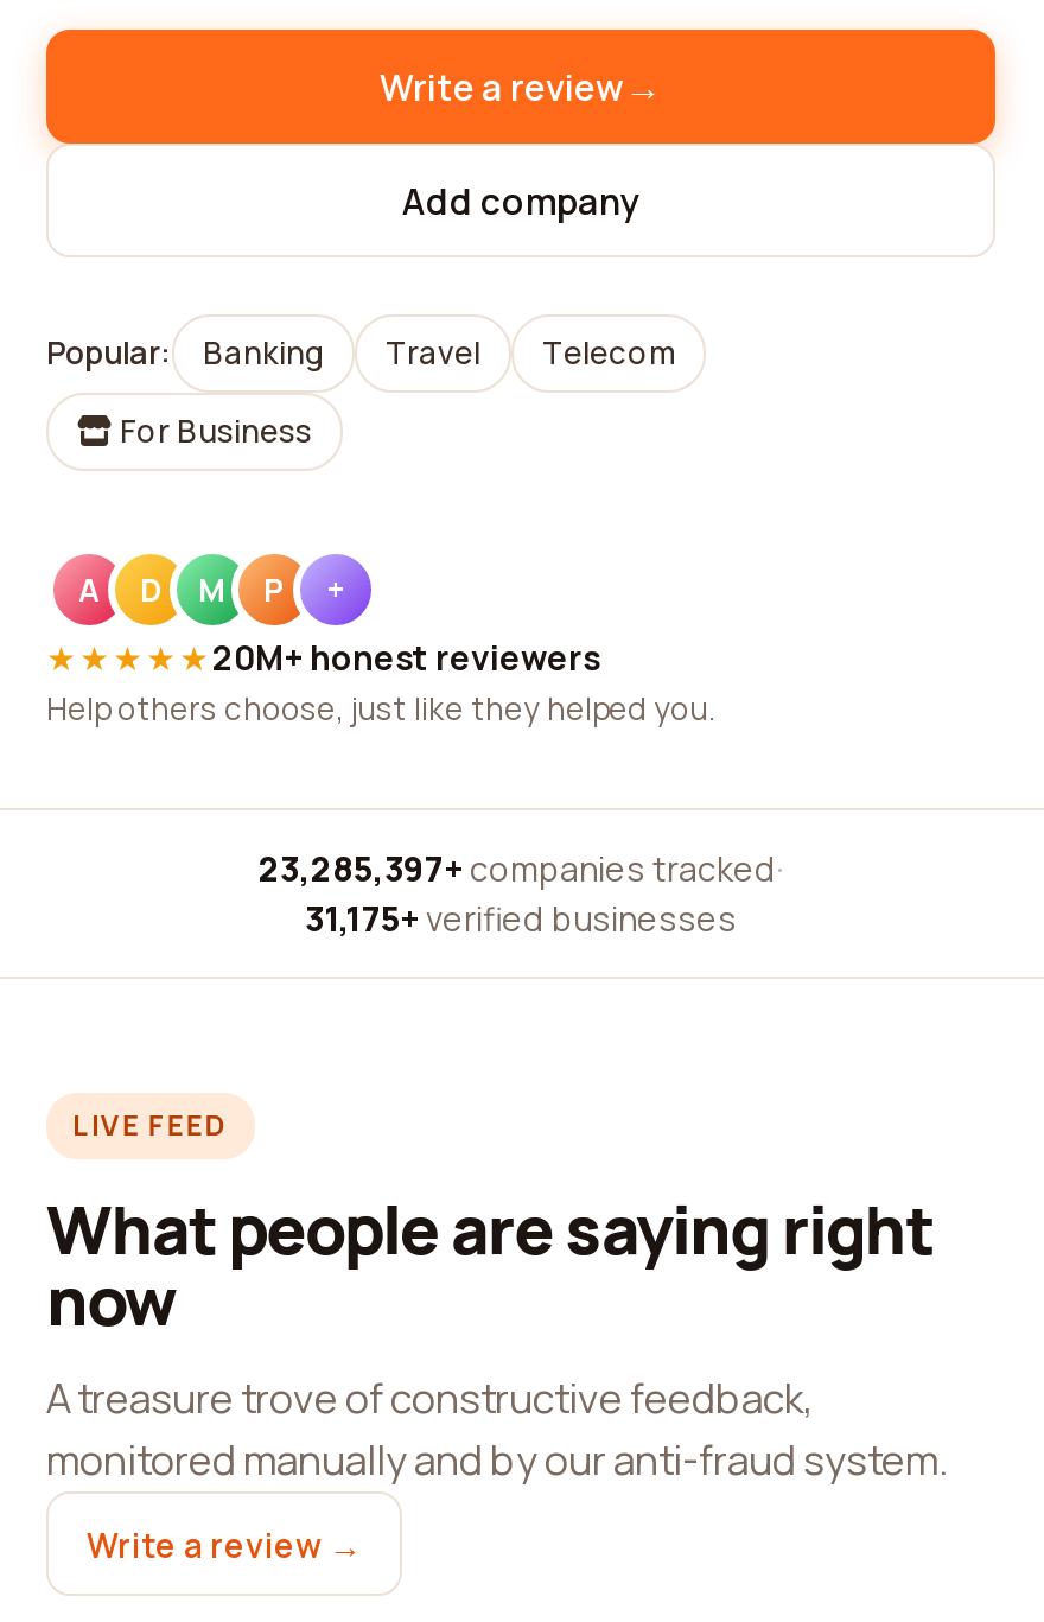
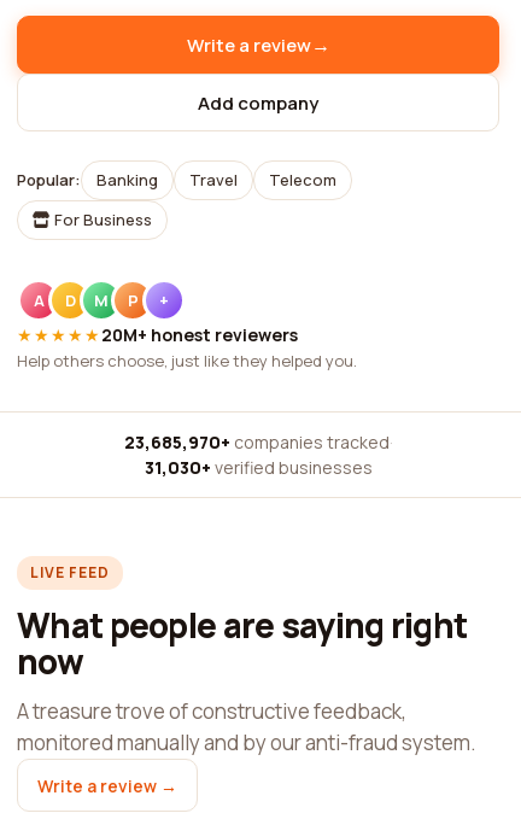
[259,846,783,891] 23,285,397+ companies tracked · -> [124,431,393,454] 23,685,970+ companies tracked ·
[305,896,737,941] 31,175+ verified businesses -> [144,456,372,479] 31,030+ verified businesses

